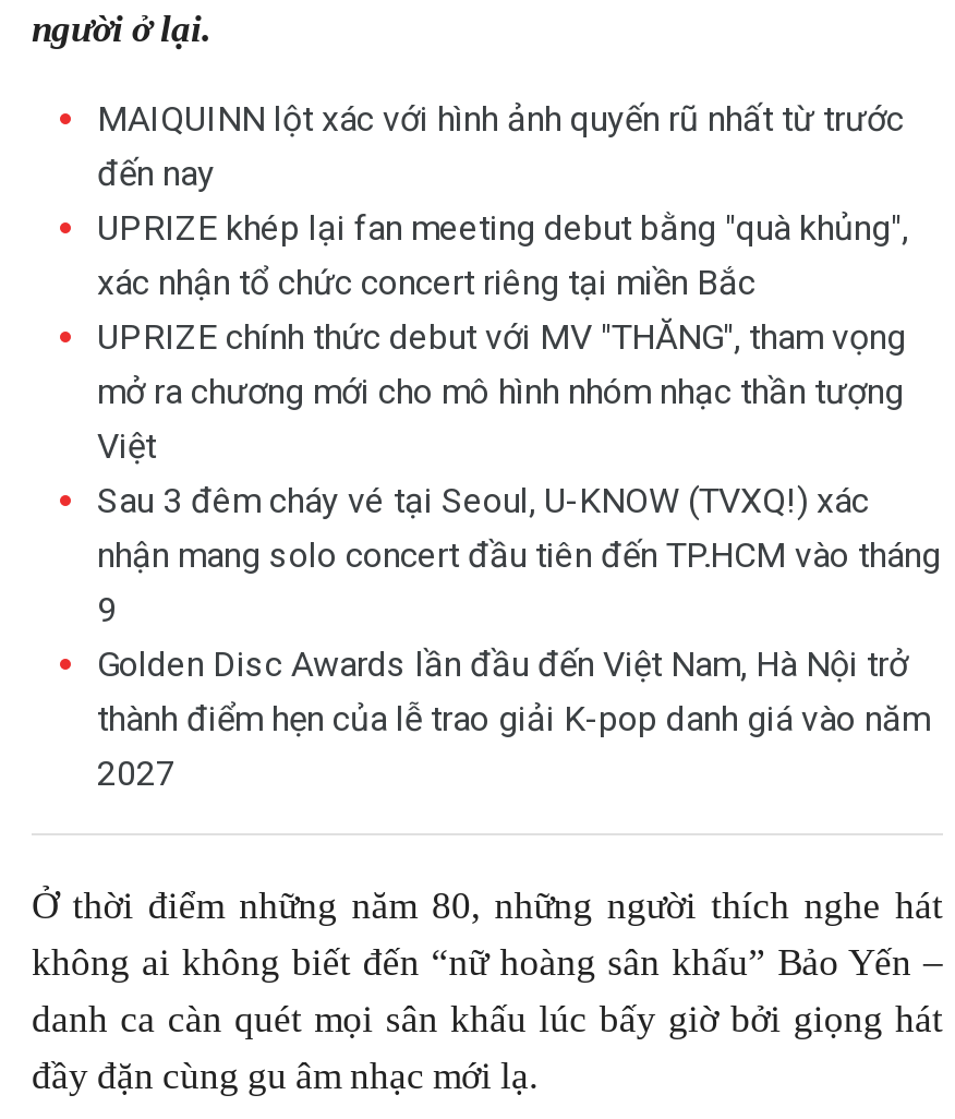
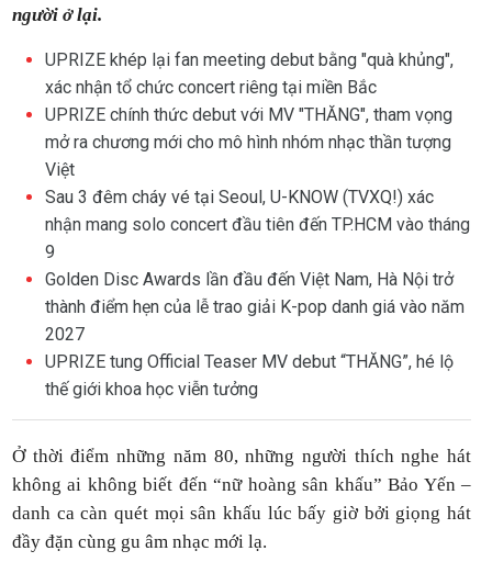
[97,98,904,194] MAIQUINN lột xác với hình ảnh quyến rũ nhất từ trước | đến nay -> none
moved [97,207,941,794] -> [45,49,470,345]: UPRIZE khép lại fan meeting debut bằng "quà khủng", | xác nhận tổ chức concert riêng tại miền Bắc | UPRIZE chính thức debut với MV "THĂNG", tham vọng | ... | thành điểm hẹn của lễ trao giải K-pop danh giá vào năm | 2027
none -> [45,351,454,400] UPRIZE tung Official Teaser MV debut “THĂNG”, hé lộ | thế giới khoa học viễn tưởng

